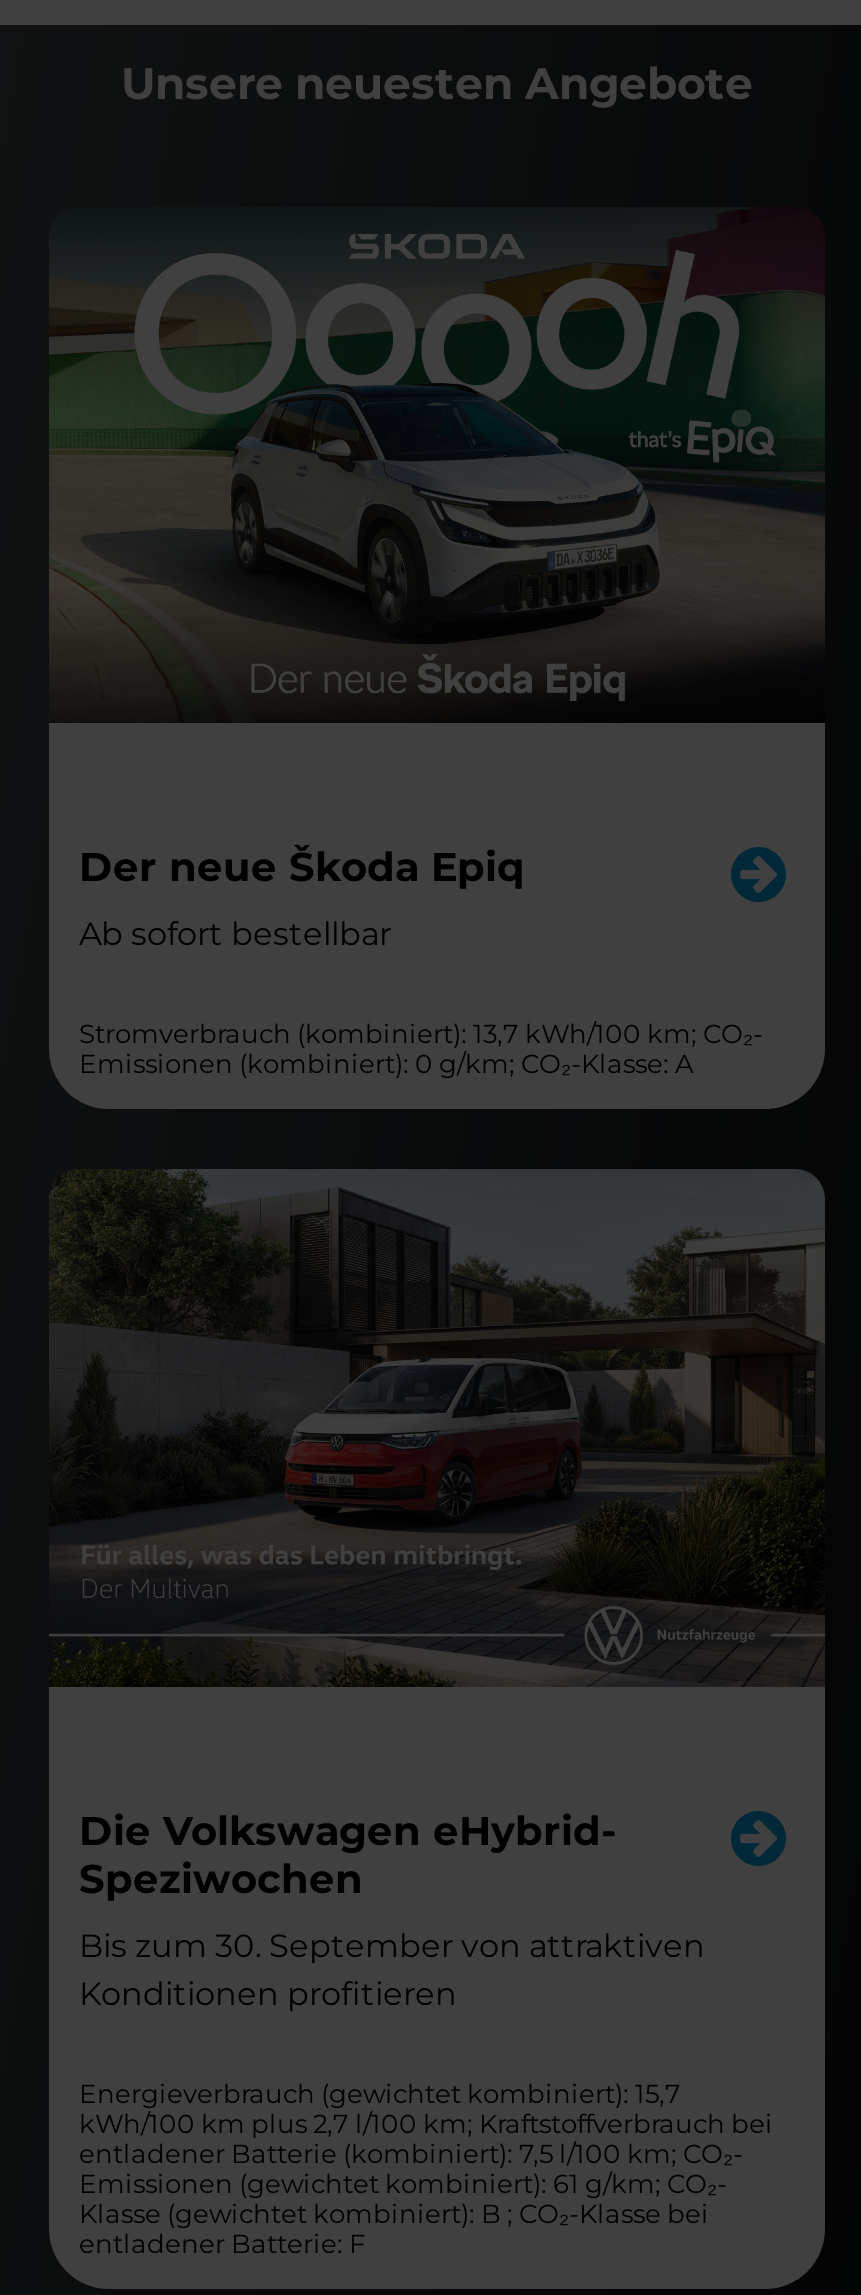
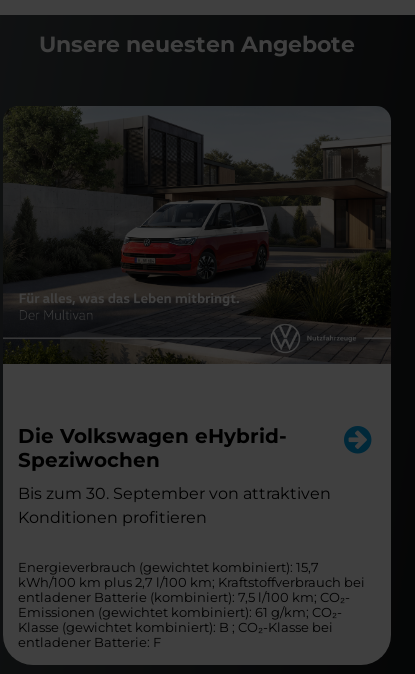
[47,207,827,725] [image] -> none
[79,843,763,1079] Der neue Škoda Epiq | Ab sofort bestellbar | Stromverbrauch (kombiniert): 13,7 kWh/100 km; CO₂- | Emissionen (kombiniert): 0 g/km; CO₂-Klasse: A -> none

